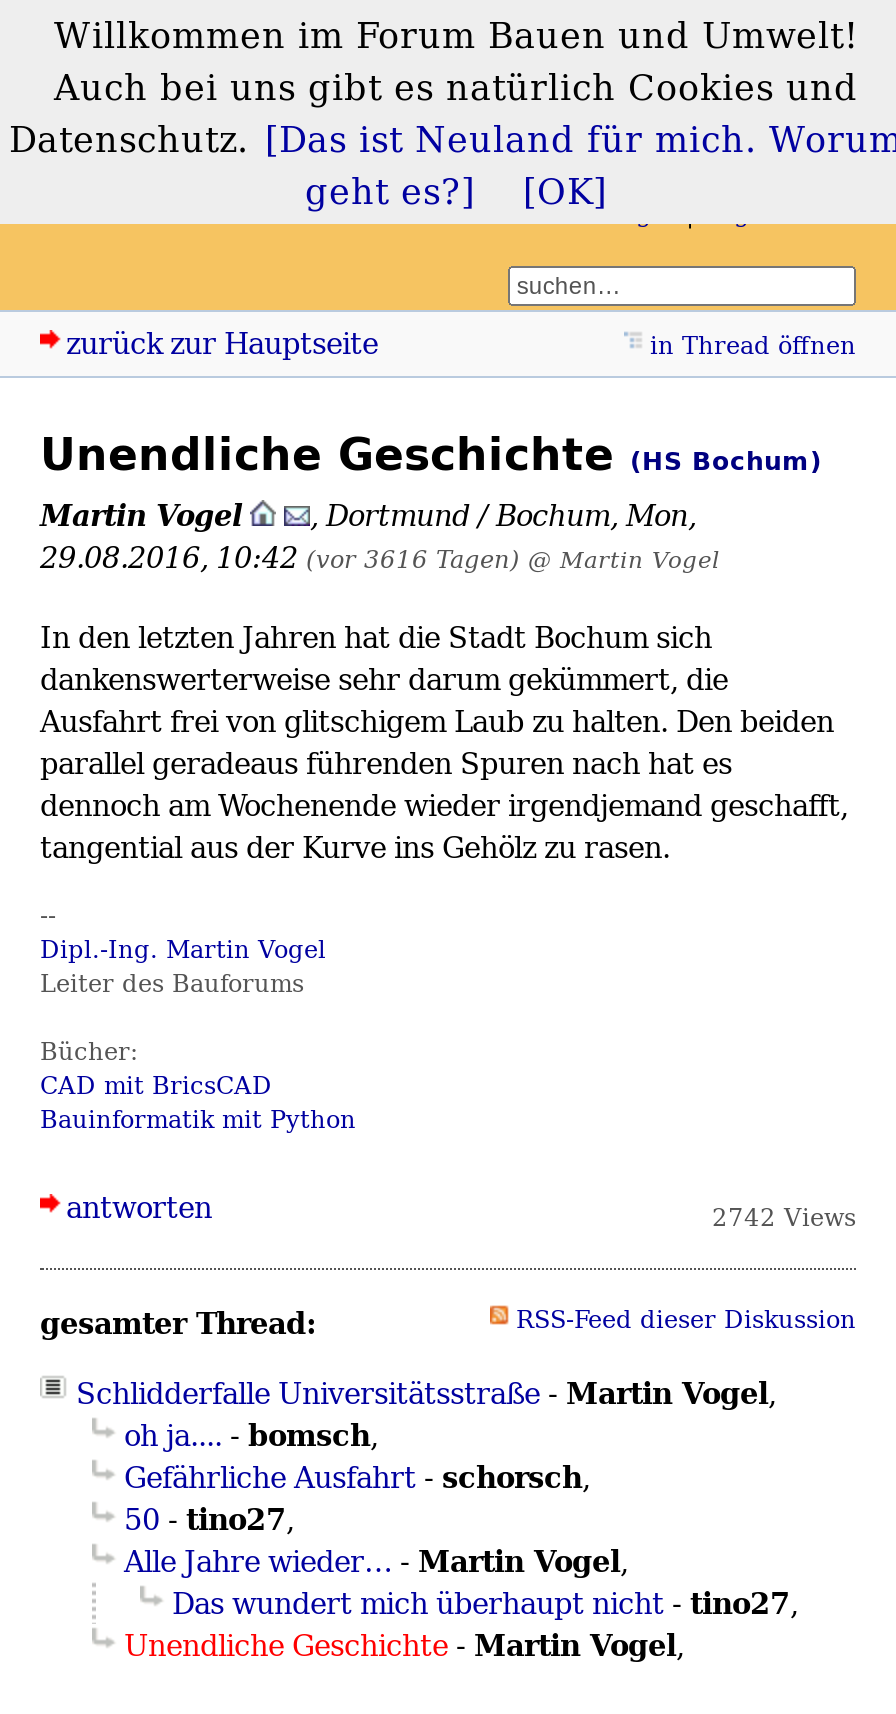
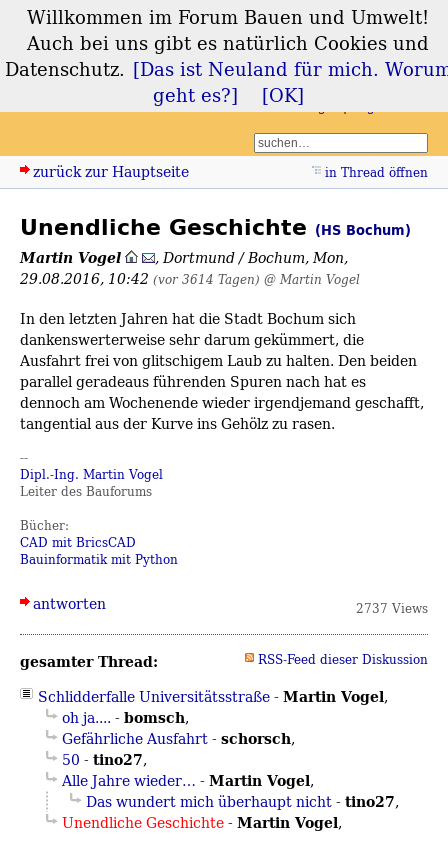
[40,536,720,578] 29.08.2016, 10:42 (vor 3616 Tagen) @ Martin Vogel -> [20,268,360,289] 29.08.2016, 10:42 (vor 3614 Tagen) @ Martin Vogel
[712,1199,856,1233] 2742 Views -> [356,600,428,617] 2737 Views

